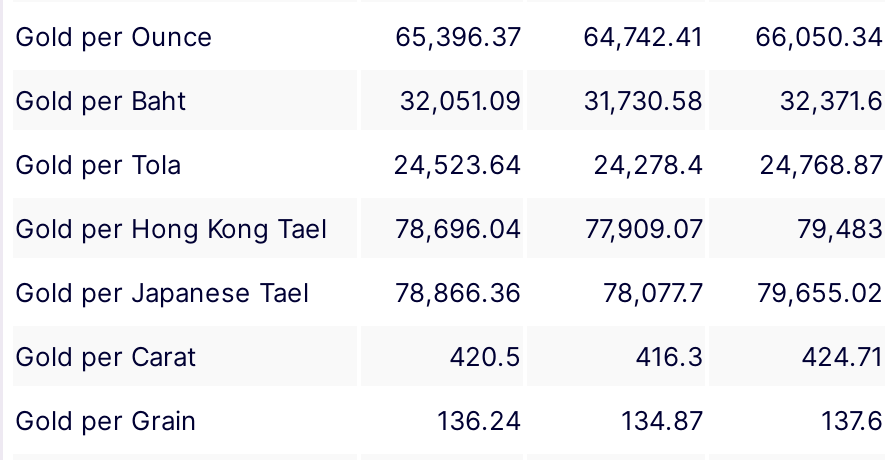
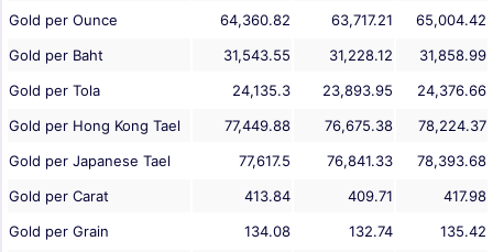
[395,21,521,53] 65,396.37 -> [220,11,291,29] 64,360.82
[583,21,703,53] 64,742.41 -> [331,11,393,29] 63,717.21
[755,21,883,53] 66,050.34 -> [416,11,486,29] 65,004.42
[399,85,521,117] 32,051.09 -> [223,47,291,64] 31,543.55
[583,85,703,117] 31,730.58 -> [329,47,393,64] 31,228.12
[779,85,883,117] 32,371.6 -> [419,47,486,64] 31,858.99
[393,149,521,181] 24,523.64 -> [232,82,291,99] 24,135.3
[593,149,703,181] 24,278.4 -> [322,82,393,99] 23,893.95
[759,149,883,181] 24,768.87 -> [417,82,486,99] 24,376.66
[395,213,521,245] 78,696.04 -> [224,117,291,135] 77,449.88
[585,213,703,245] 77,909.07 -> [325,117,393,135] 76,675.38
[797,213,883,245] 79,483 -> [418,117,486,135] 78,224.37
[395,277,521,309] 78,866.36 -> [239,152,291,170] 77,617.5
[603,277,703,309] 78,077.7 -> [327,152,393,170] 76,841.33
[757,277,883,309] 79,655.02 -> [417,152,486,170] 78,393.68
[449,341,521,373] 420.5 -> [244,188,291,205] 413.84
[635,341,703,373] 416.3 -> [348,188,393,205] 409.71
[801,341,883,373] 424.71 -> [443,188,486,205] 417.98
[437,405,521,437] 136.24 -> [244,223,291,240] 134.08
[621,405,703,437] 134.87 -> [349,223,393,240] 132.74
[821,405,883,437] 137.6 -> [440,223,486,240] 135.42

